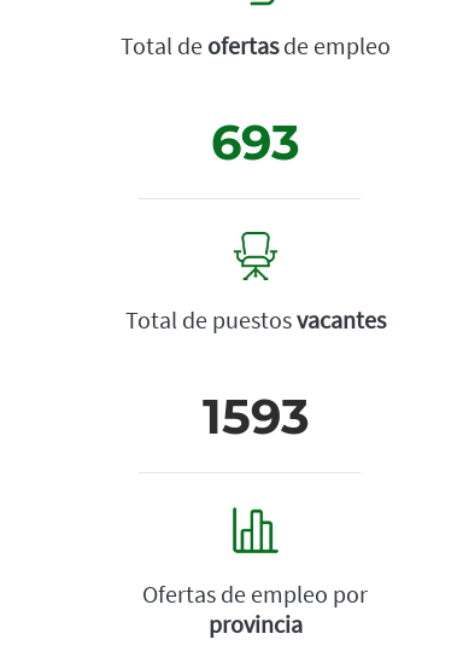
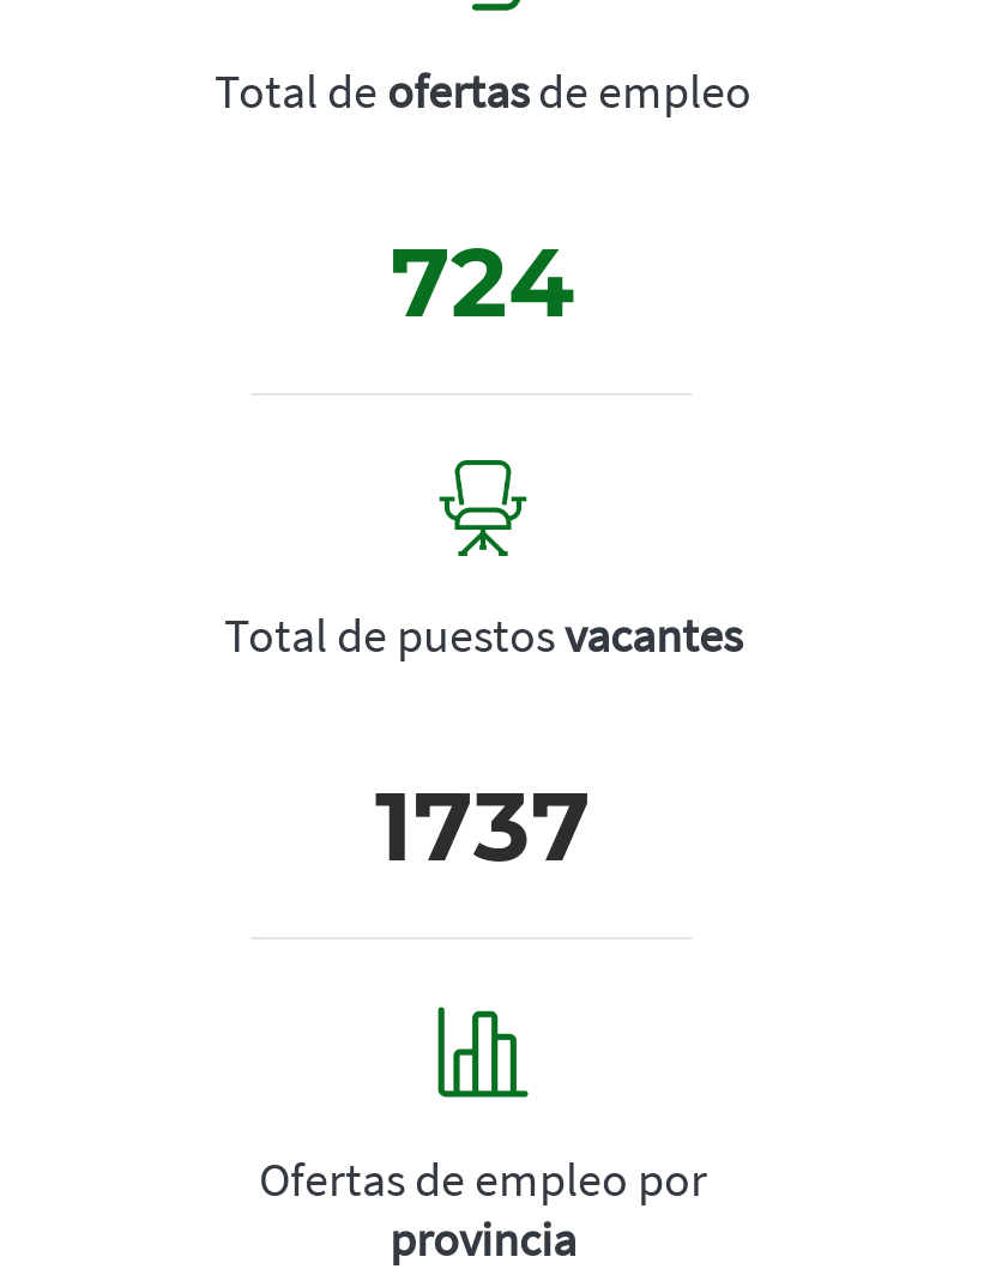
[211,112,300,171] 693 -> [391,222,575,339] 724
[202,386,309,445] 1593 -> [375,766,591,883] 1737

